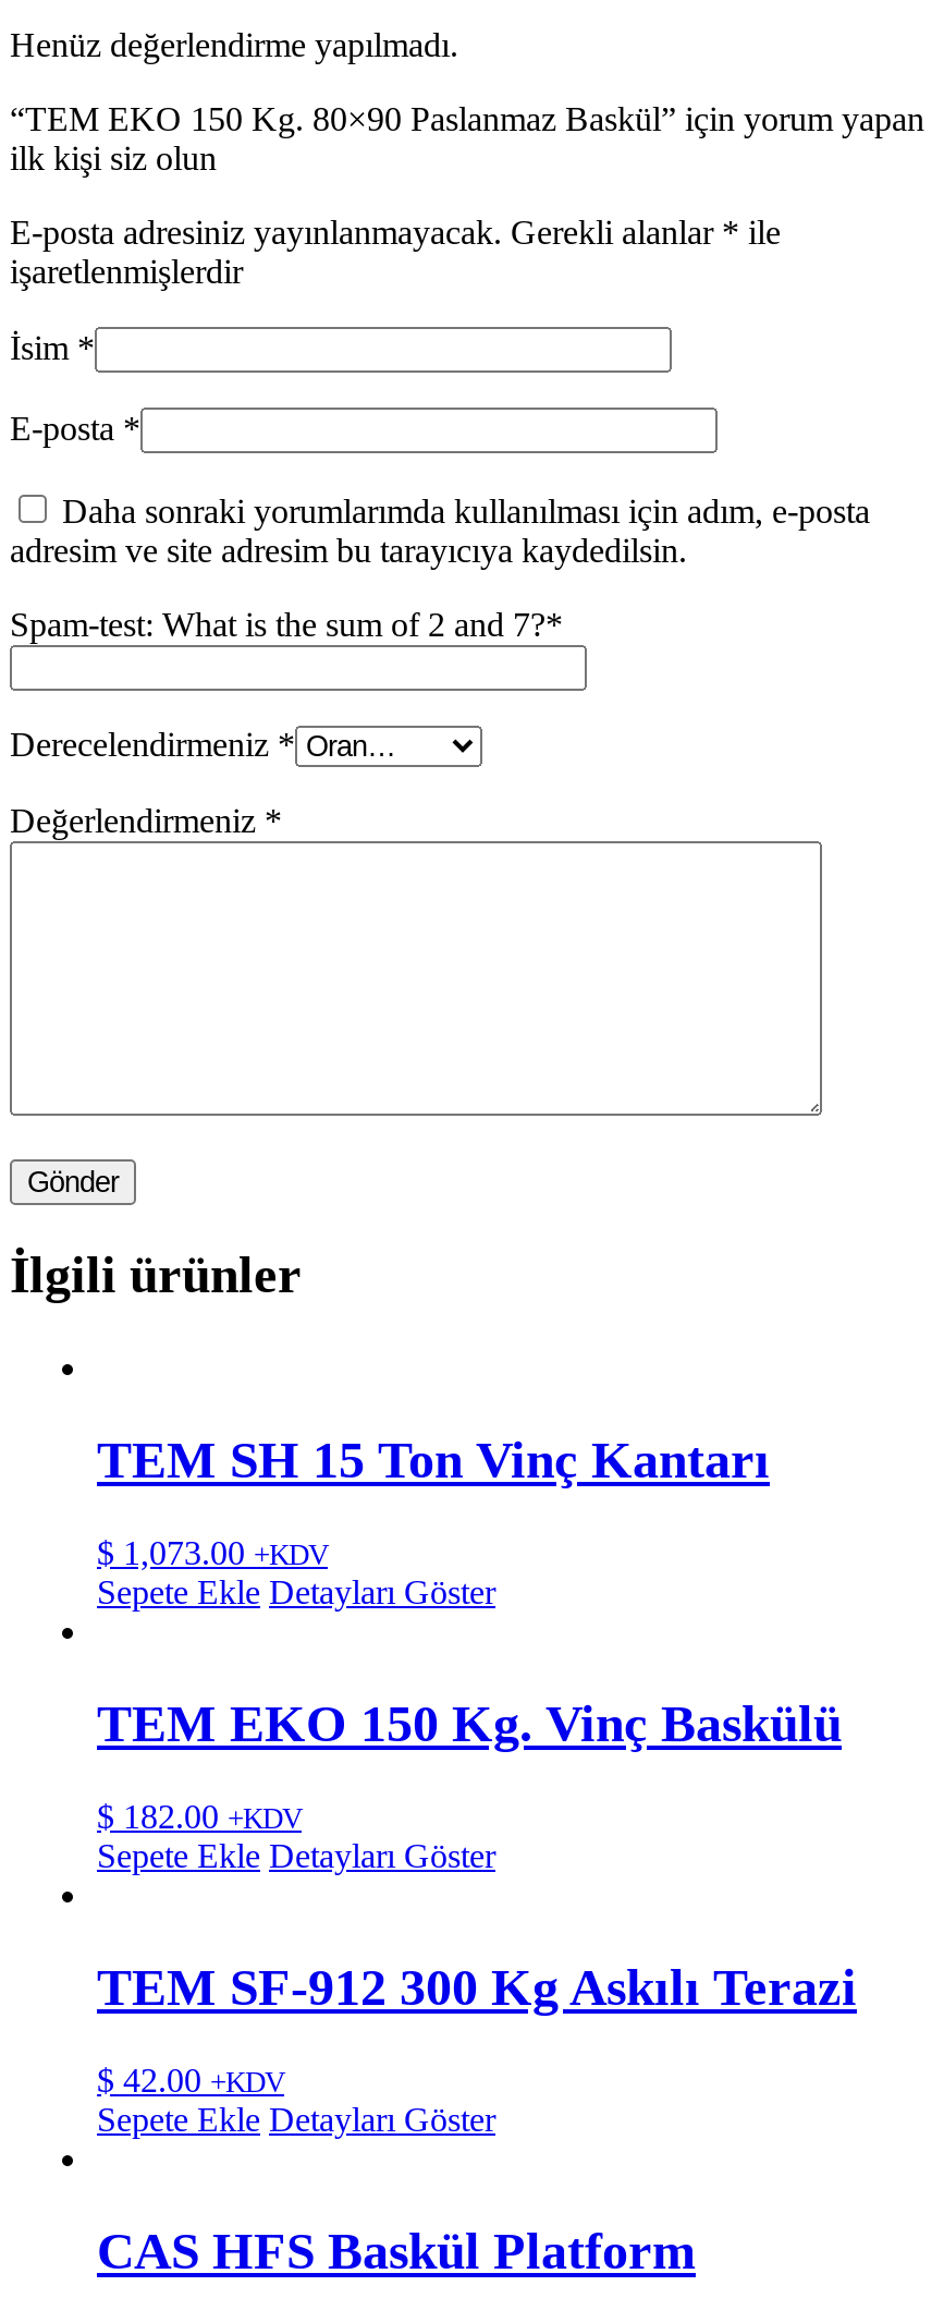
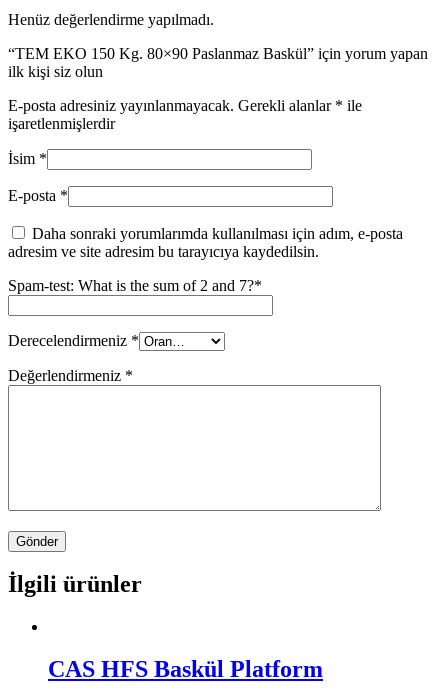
[97,1432,857,2137] TEM SH 15 Ton Vinç Kantarı | $1,073.00 +KDV | Sepete Ekle Detayları Göster | TEM EKO 150 Kg. Vinç Baskülü | $182.00 +KDV | Sepete Ekle Detayları Göster | TEM SF-912 300 Kg Askılı Terazi | $42.00 +KDV | Sepete Ekle Detayları Göster -> none

